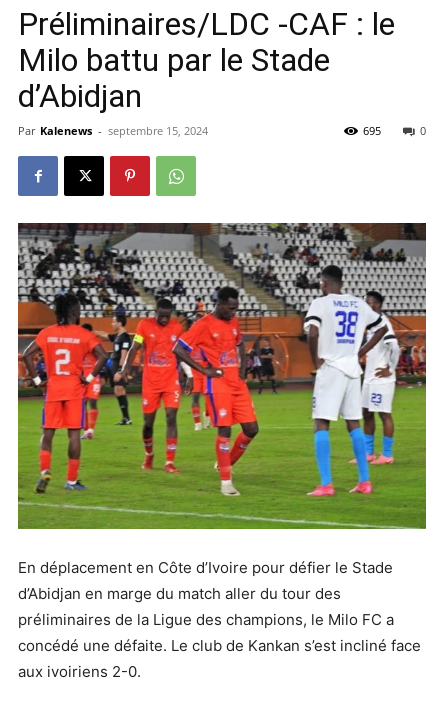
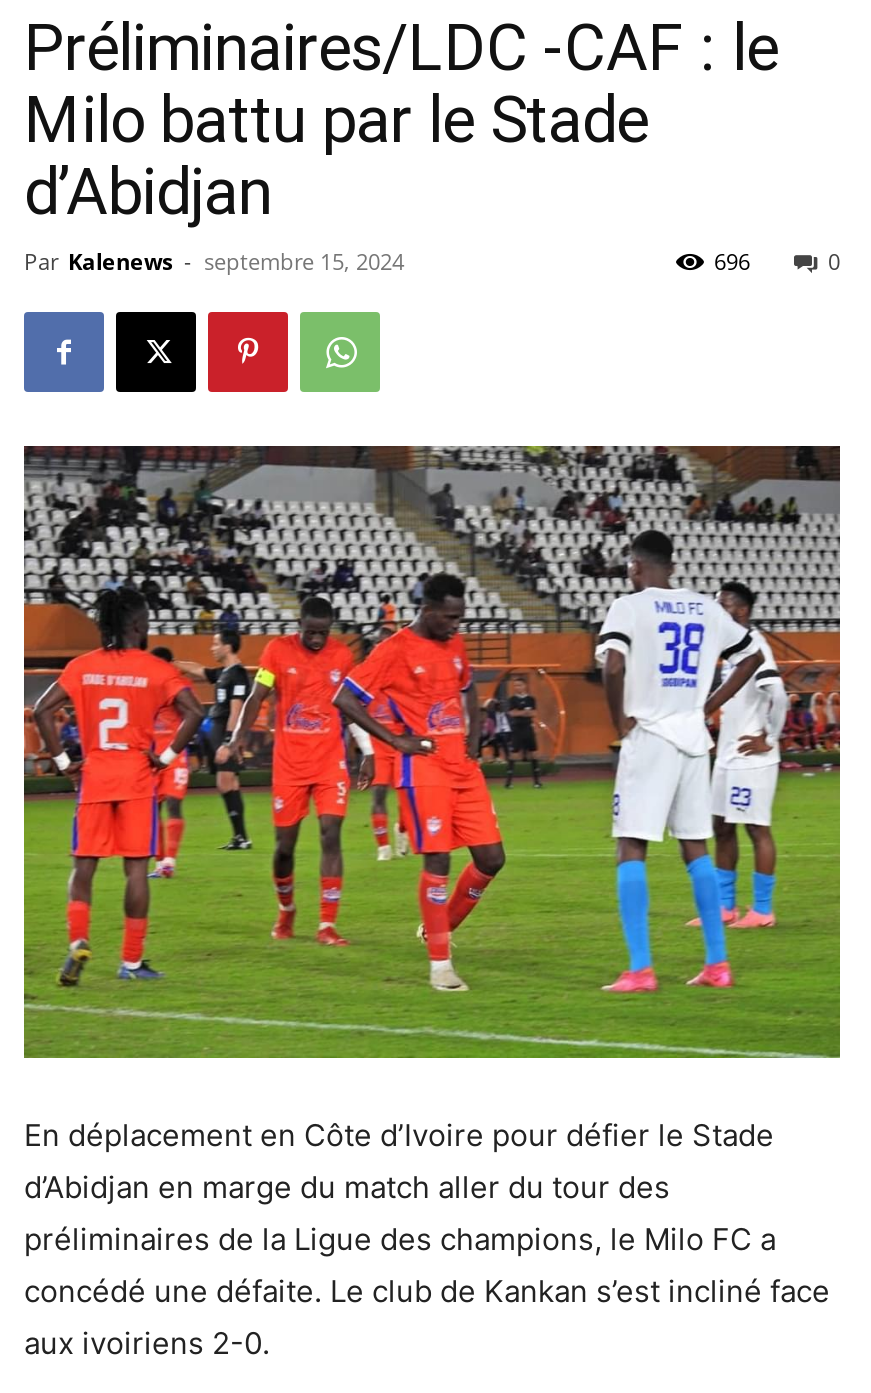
[363,123,381,138] 695 -> [714,246,750,276] 696

